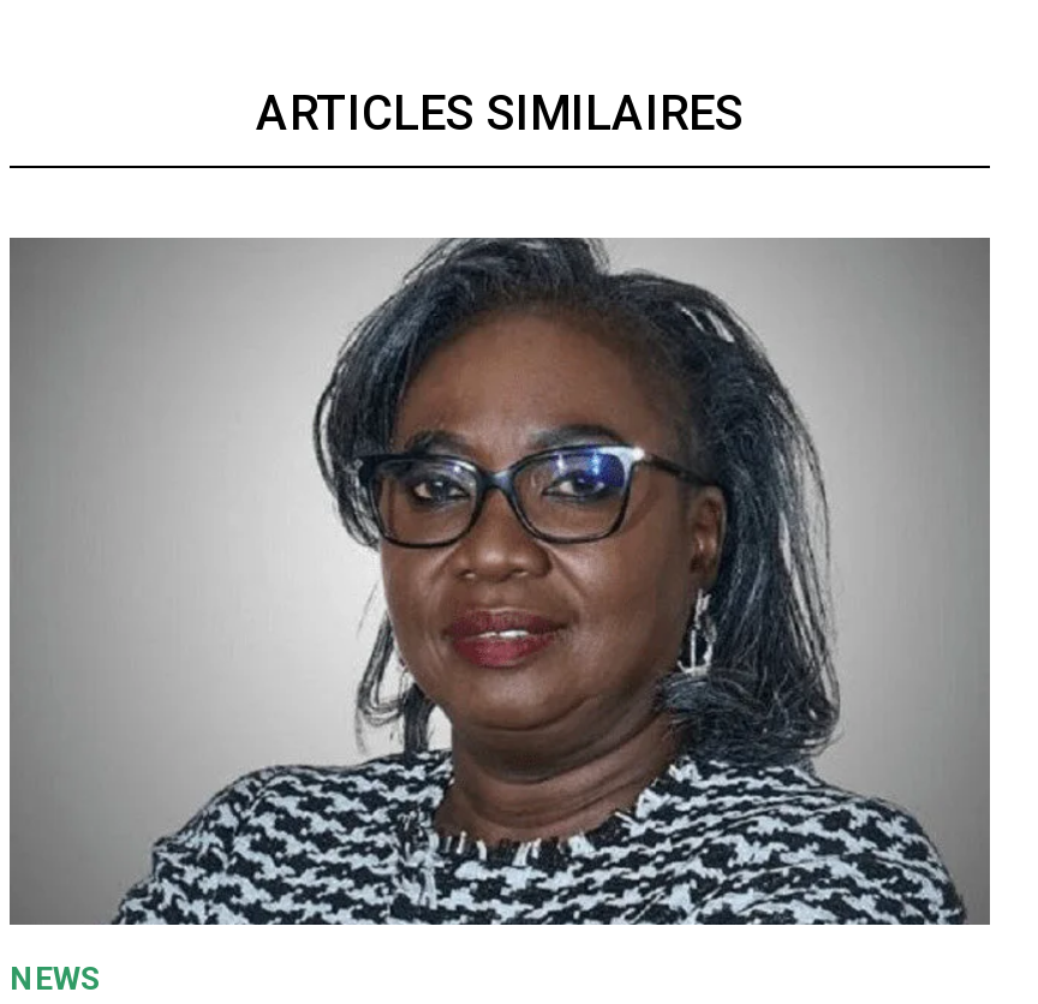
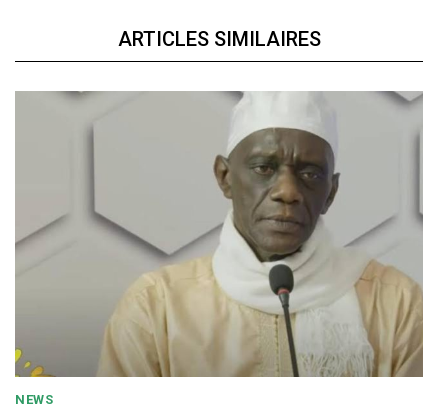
[10,235,990,927] [image] -> [14,91,423,378] [image]

